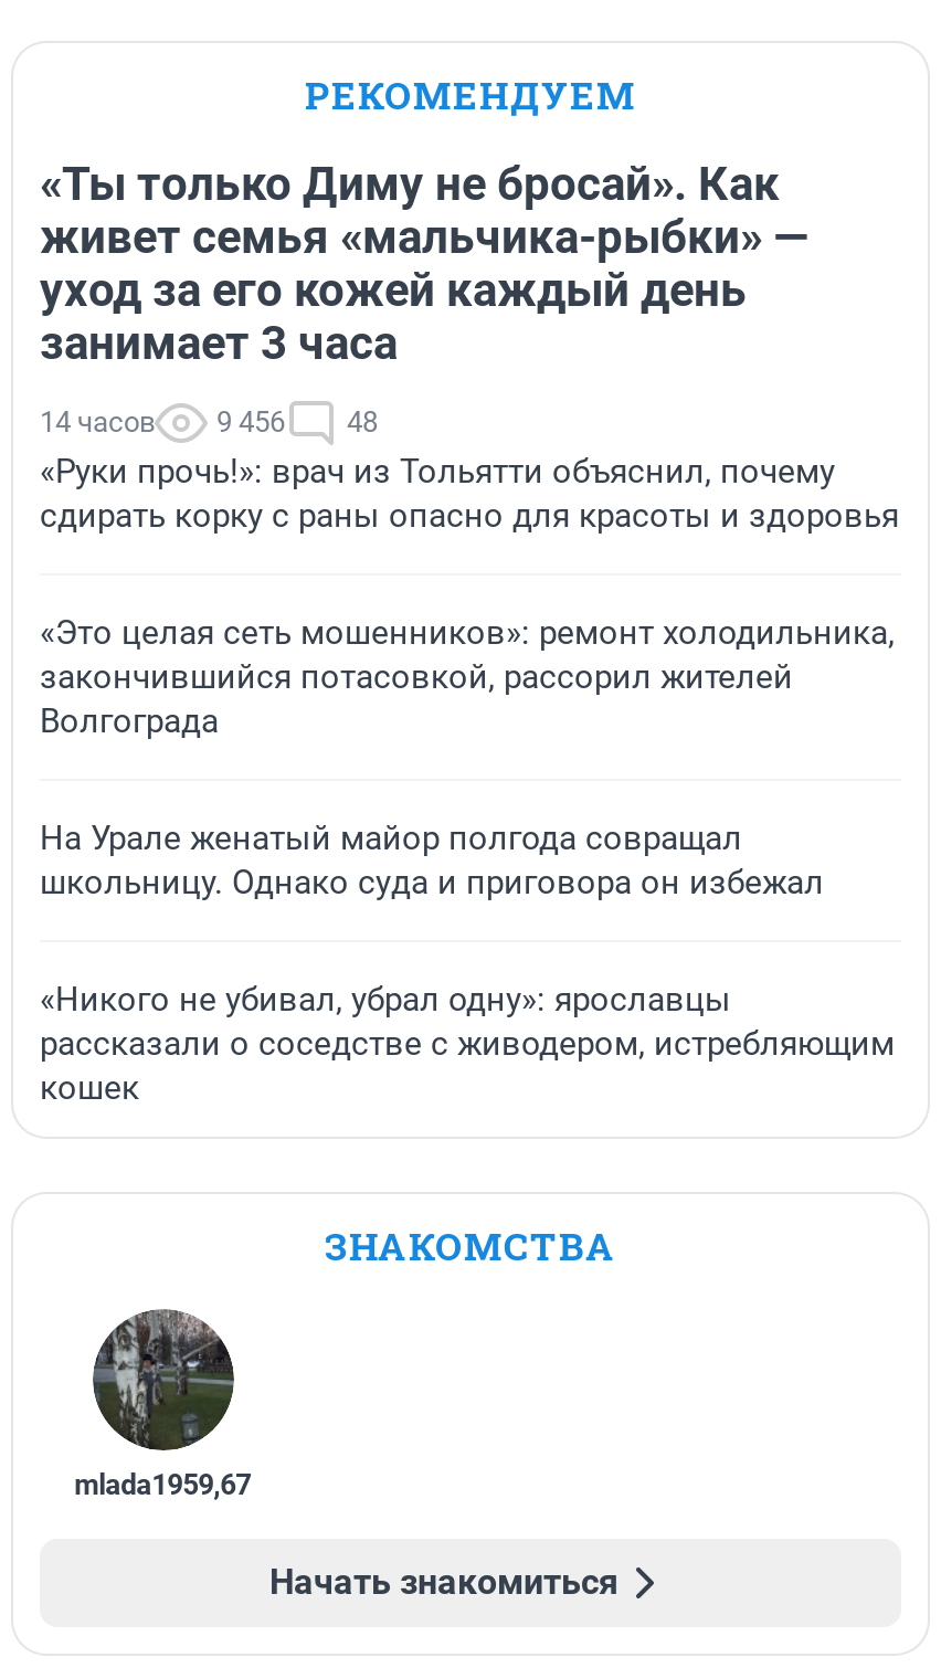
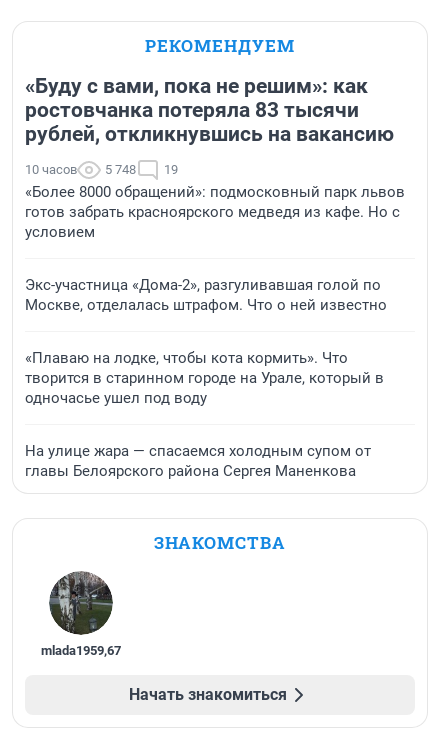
[40,157,808,369] «Ты только Диму не бросай». Как | живет семья «мальчика-рыбки» — | уход за его кожей каждый день | занимает 3 часа -> [25,74,394,146] «Буду с вами, пока не решим»: как | ростовчанка потеряла 83 тысячи | рублей, откликнувшись на вакансию
[40,405,899,535] 14 часов | 9 456 | 48 | «Руки прочь!»: врач из Тольятти объяснил, почему | сдирать корку с раны опасно для красоты и здоровья -> [25,162,405,241] 10 часов | 5 748 | 19 | «Более 8000 обращений»: подмосковный парк львов | готов забрать красноярского медведя из кафе. Но с | условием
[40,612,895,741] «Это целая сеть мошенников»: ремонт холодильника, | закончившийся потасовкой, рассорил жителей | Волгограда -> [25,276,387,314] Экс-участница «Дома-2», разгуливавшая голой по | Москве, отделалась штрафом. Что о ней известно
[40,818,824,902] На Урале женатый майор полгода совращал | школьницу. Однако суда и приговора он избежал -> [25,349,384,407] «Плаваю на лодке, чтобы кота кормить». Что | творится в старинном городе на Урале, который в | одночасье ушел под воду
[40,979,895,1107] «Никого не убивал, убрал одну»: ярославцы | рассказали о соседстве с живодером, истребляющим | кошек -> [25,442,371,480] На улице жара — спасаемся холодным супом от | главы Белоярского района Сергея Маненкова

